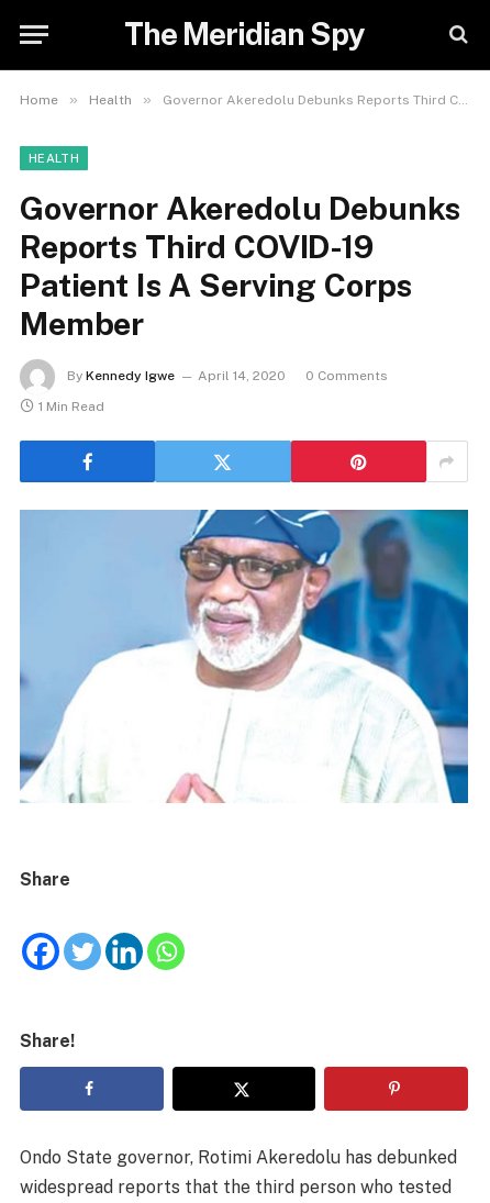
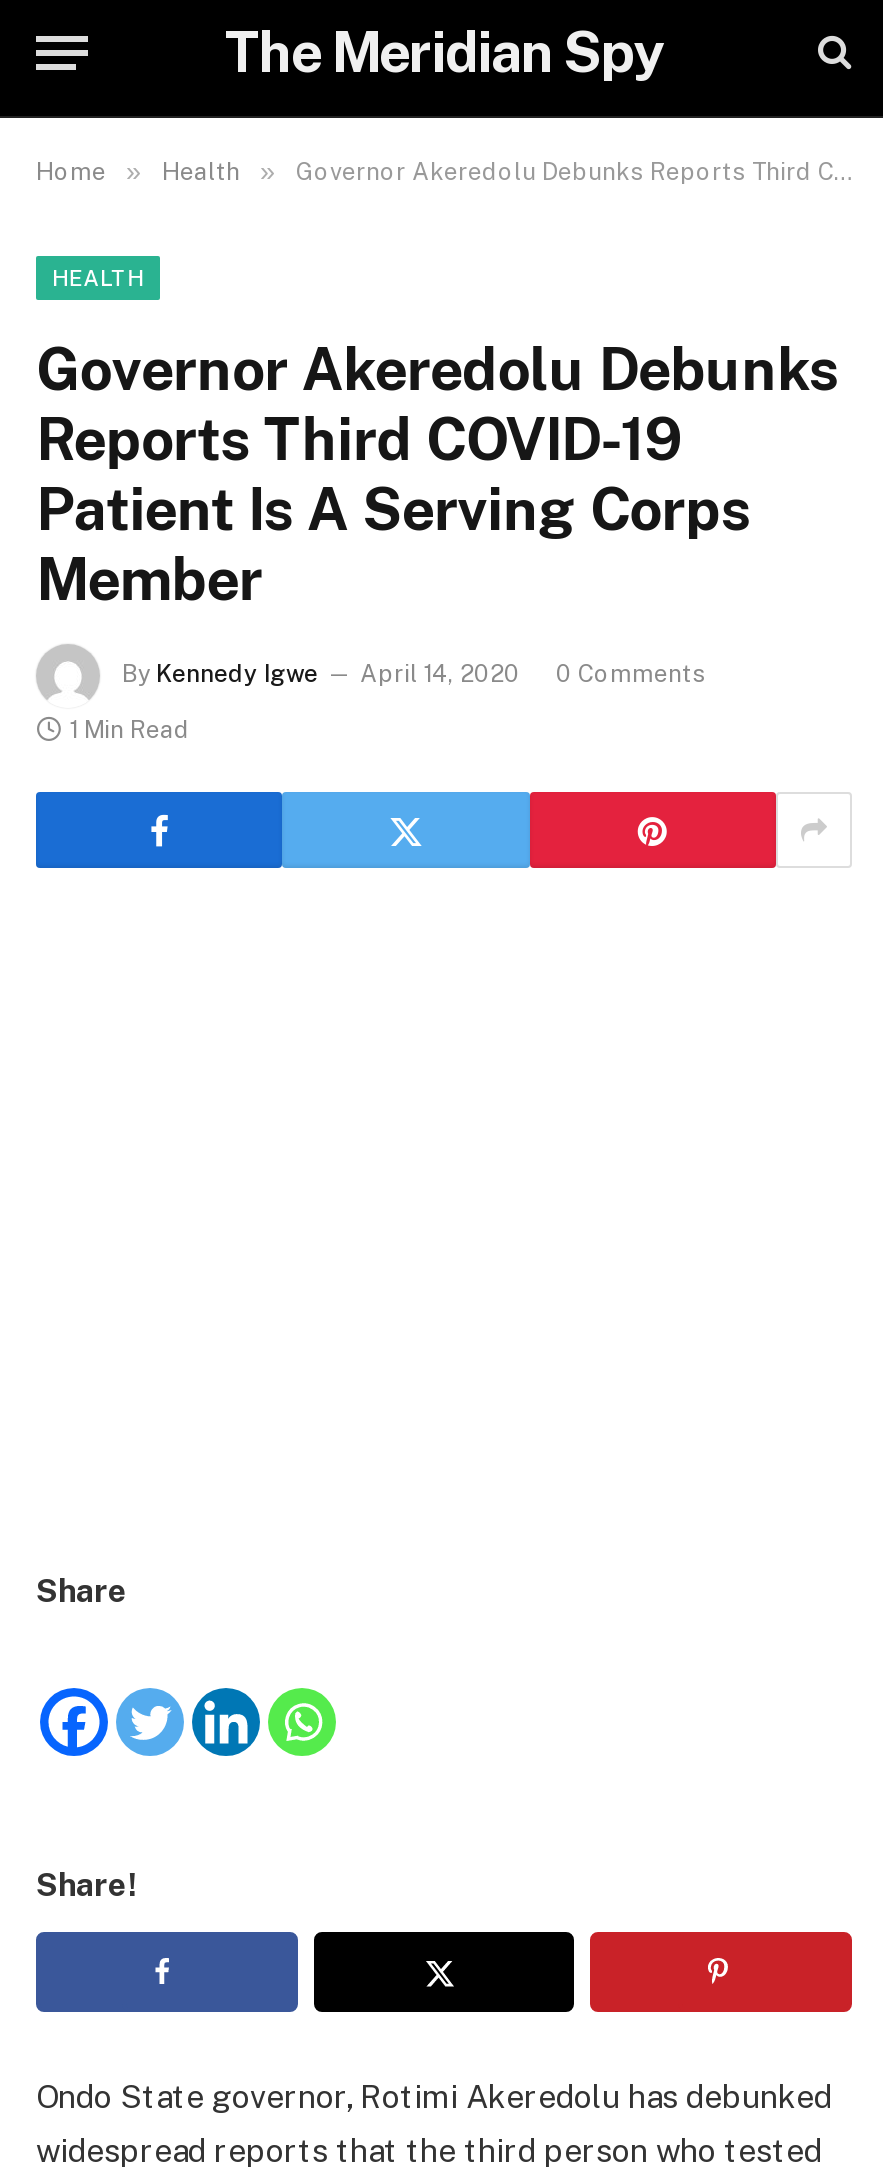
[19,509,469,804] [image] -> none

